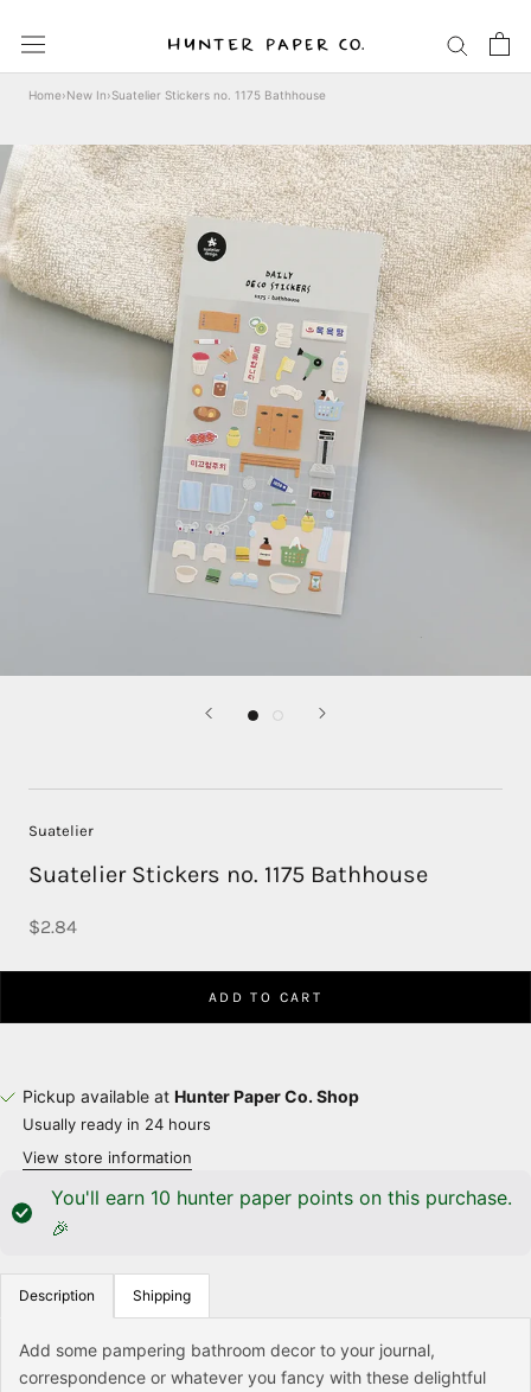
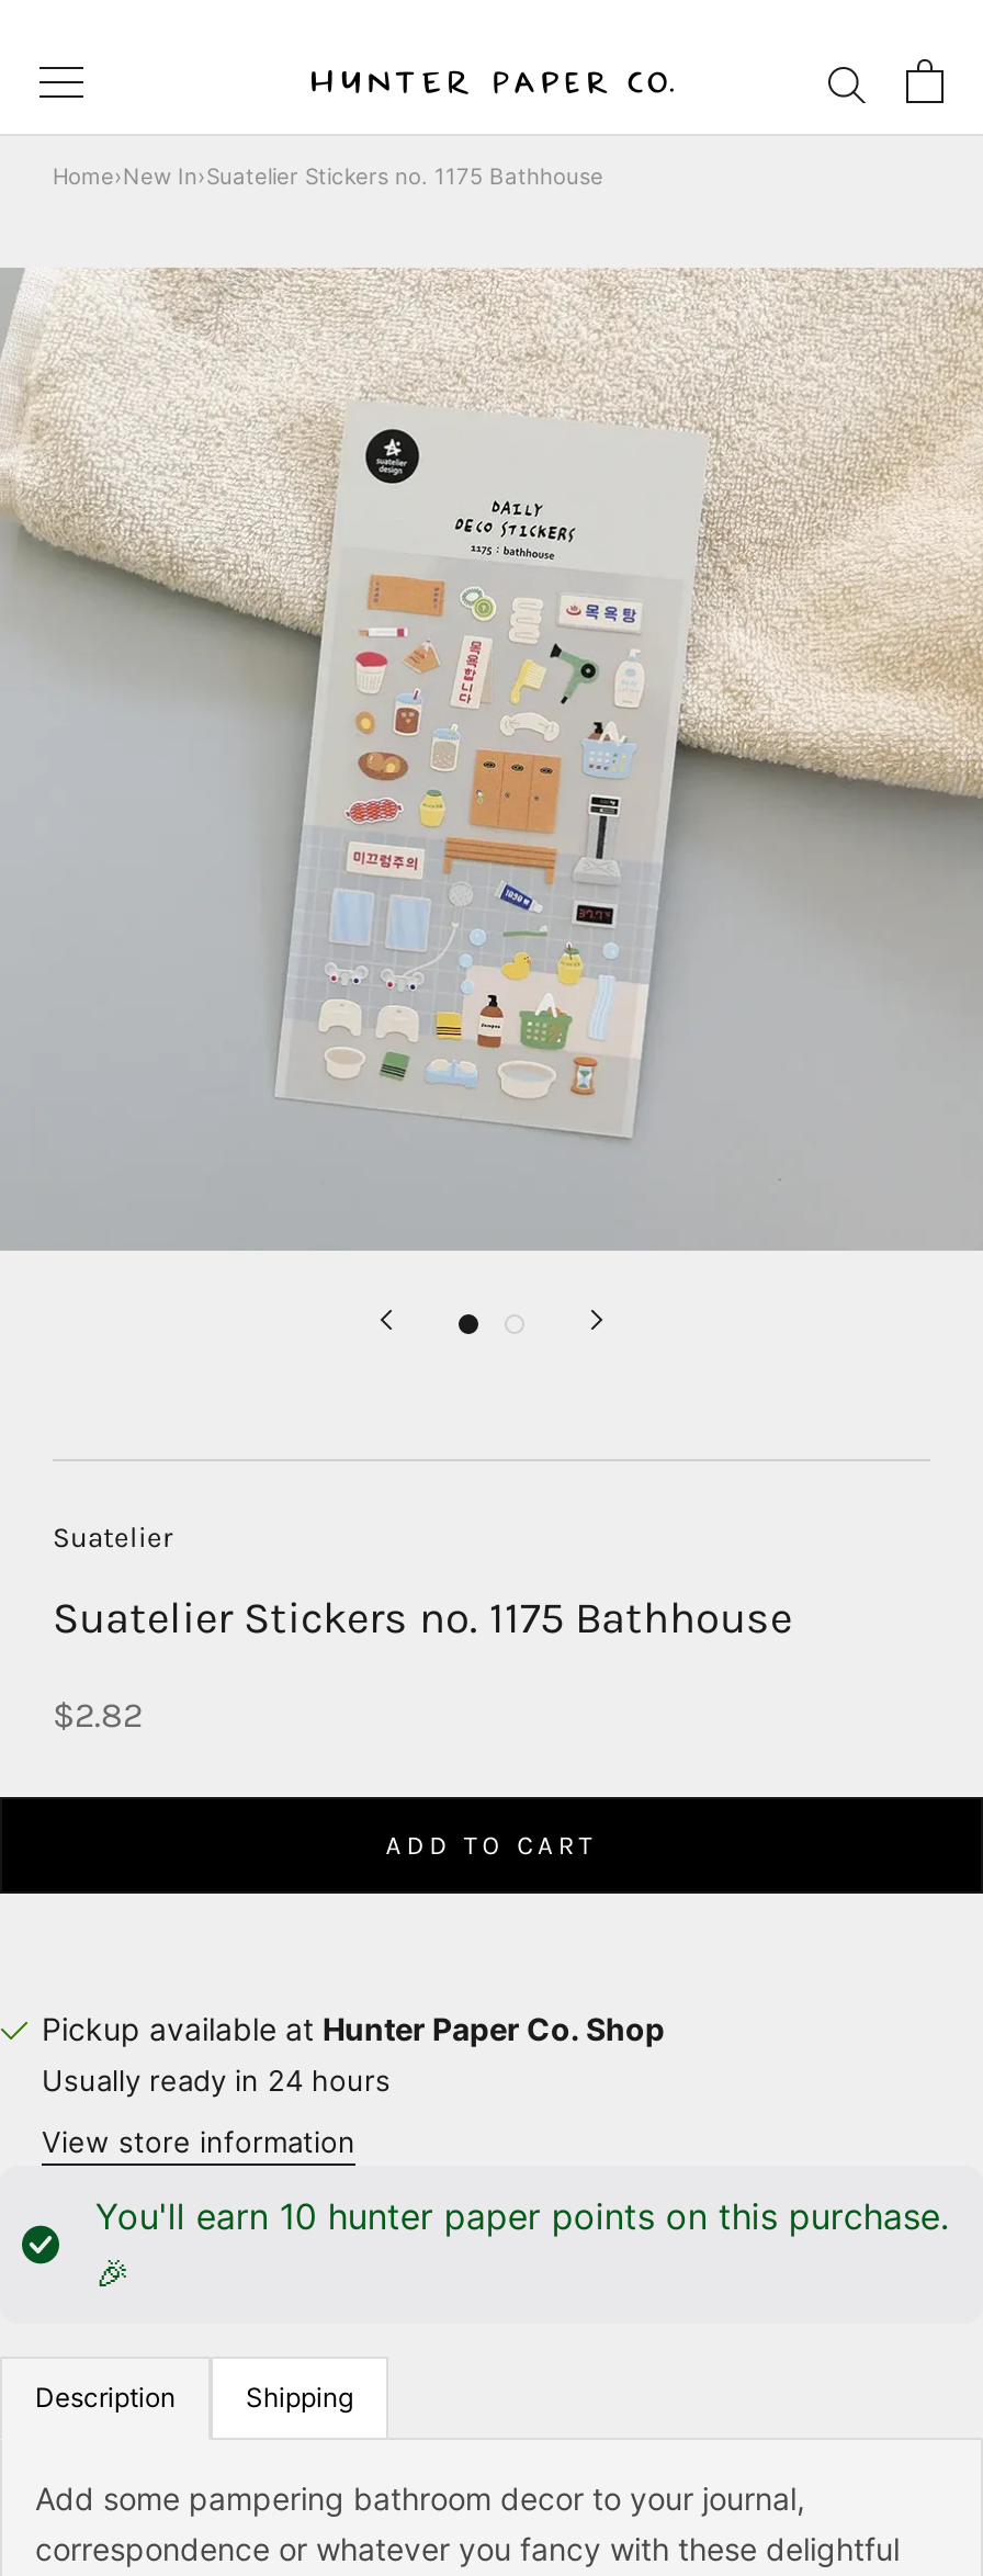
[28,915,77,938] $2.84 -> [53,1694,143,1736] $2.82

